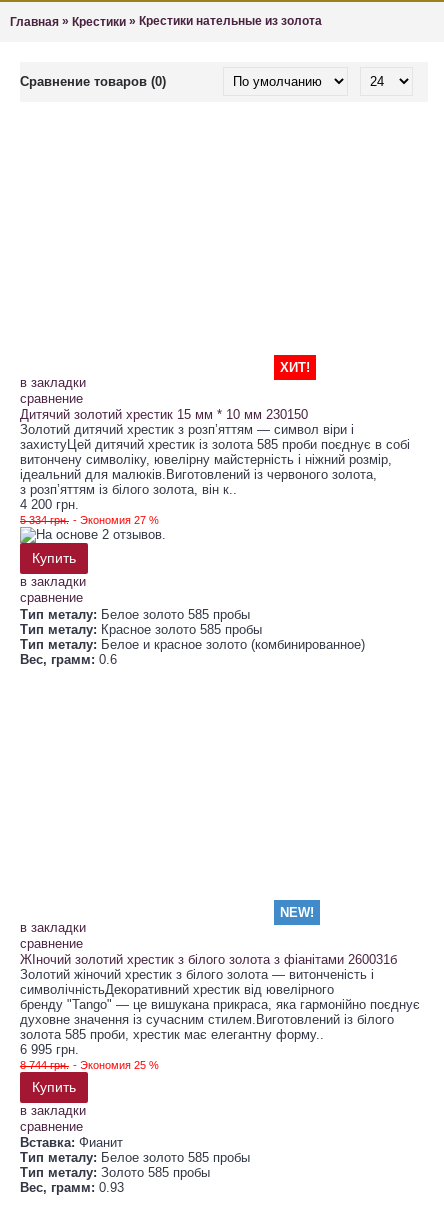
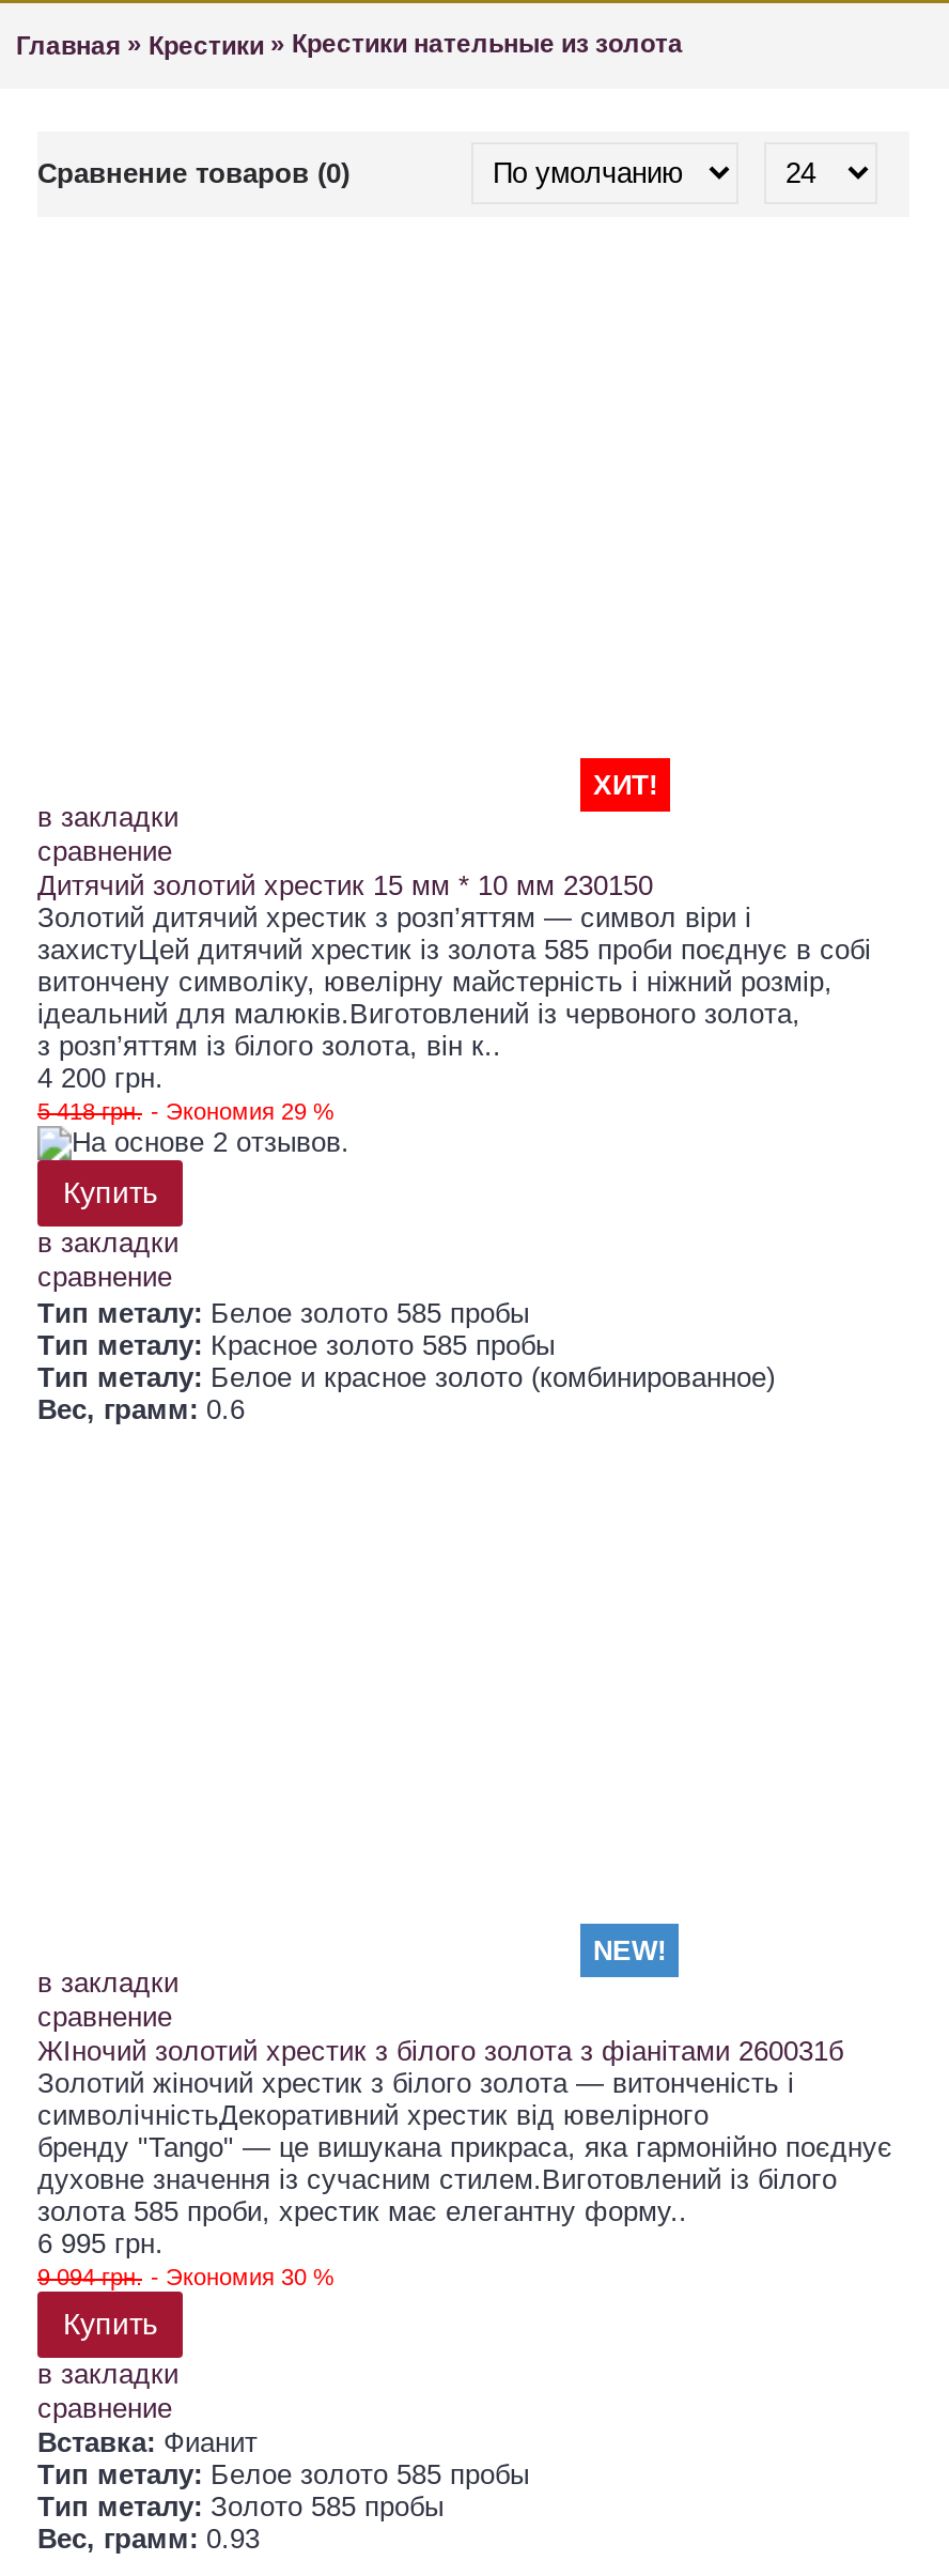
[20,514,159,526] 5 334 грн. - Экономия 27 % -> [37,1098,335,1124] 5 418 грн. - Экономия 29 %
[20,1059,159,1071] 8 744 грн. - Экономия 25 % -> [37,2263,335,2289] 9 094 грн. - Экономия 30 %

